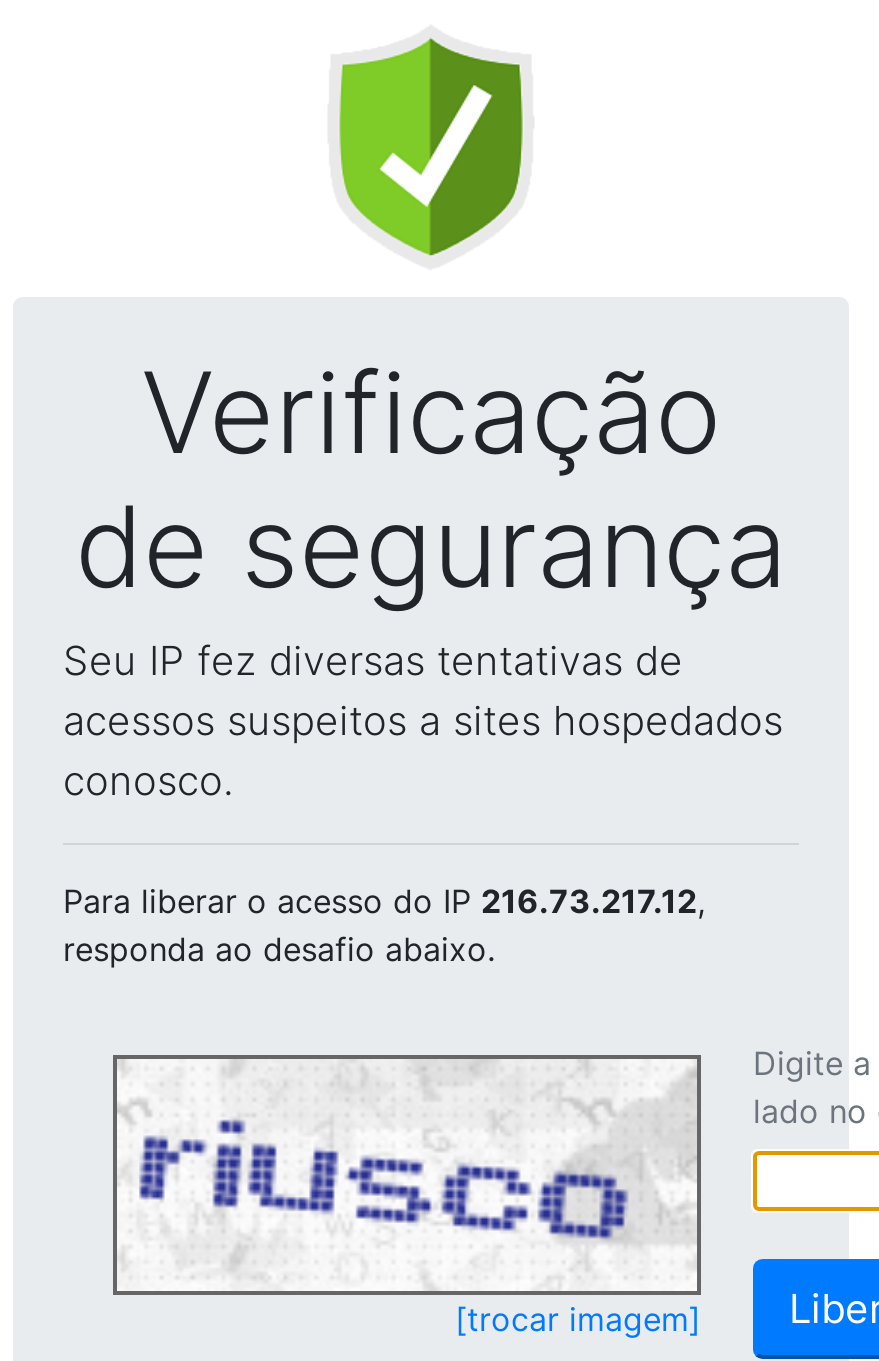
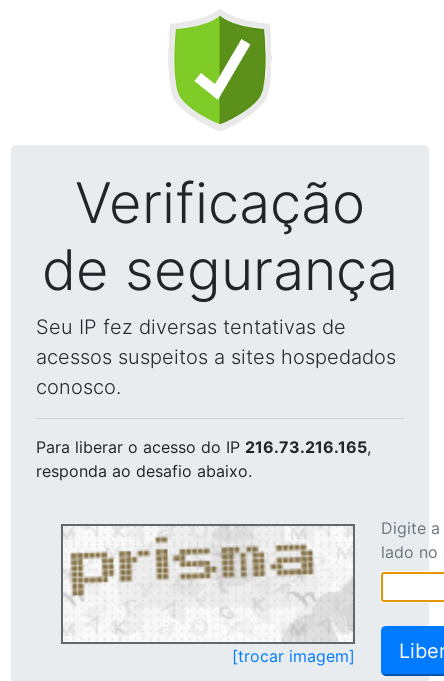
[63,881,705,921] Para liberar o acesso do IP 216.73.217.12, -> [36,437,371,457] Para liberar o acesso do IP 216.73.216.165,
[121,1067,693,1287] [image] -> [66,529,351,639] [image]

